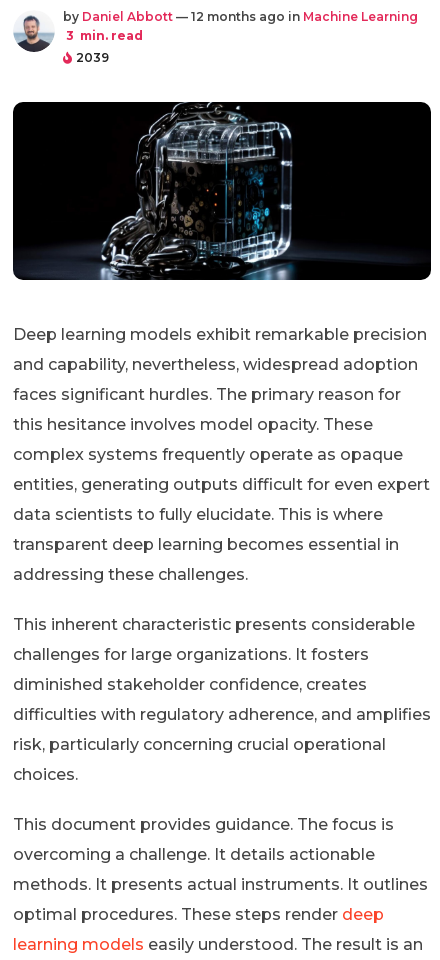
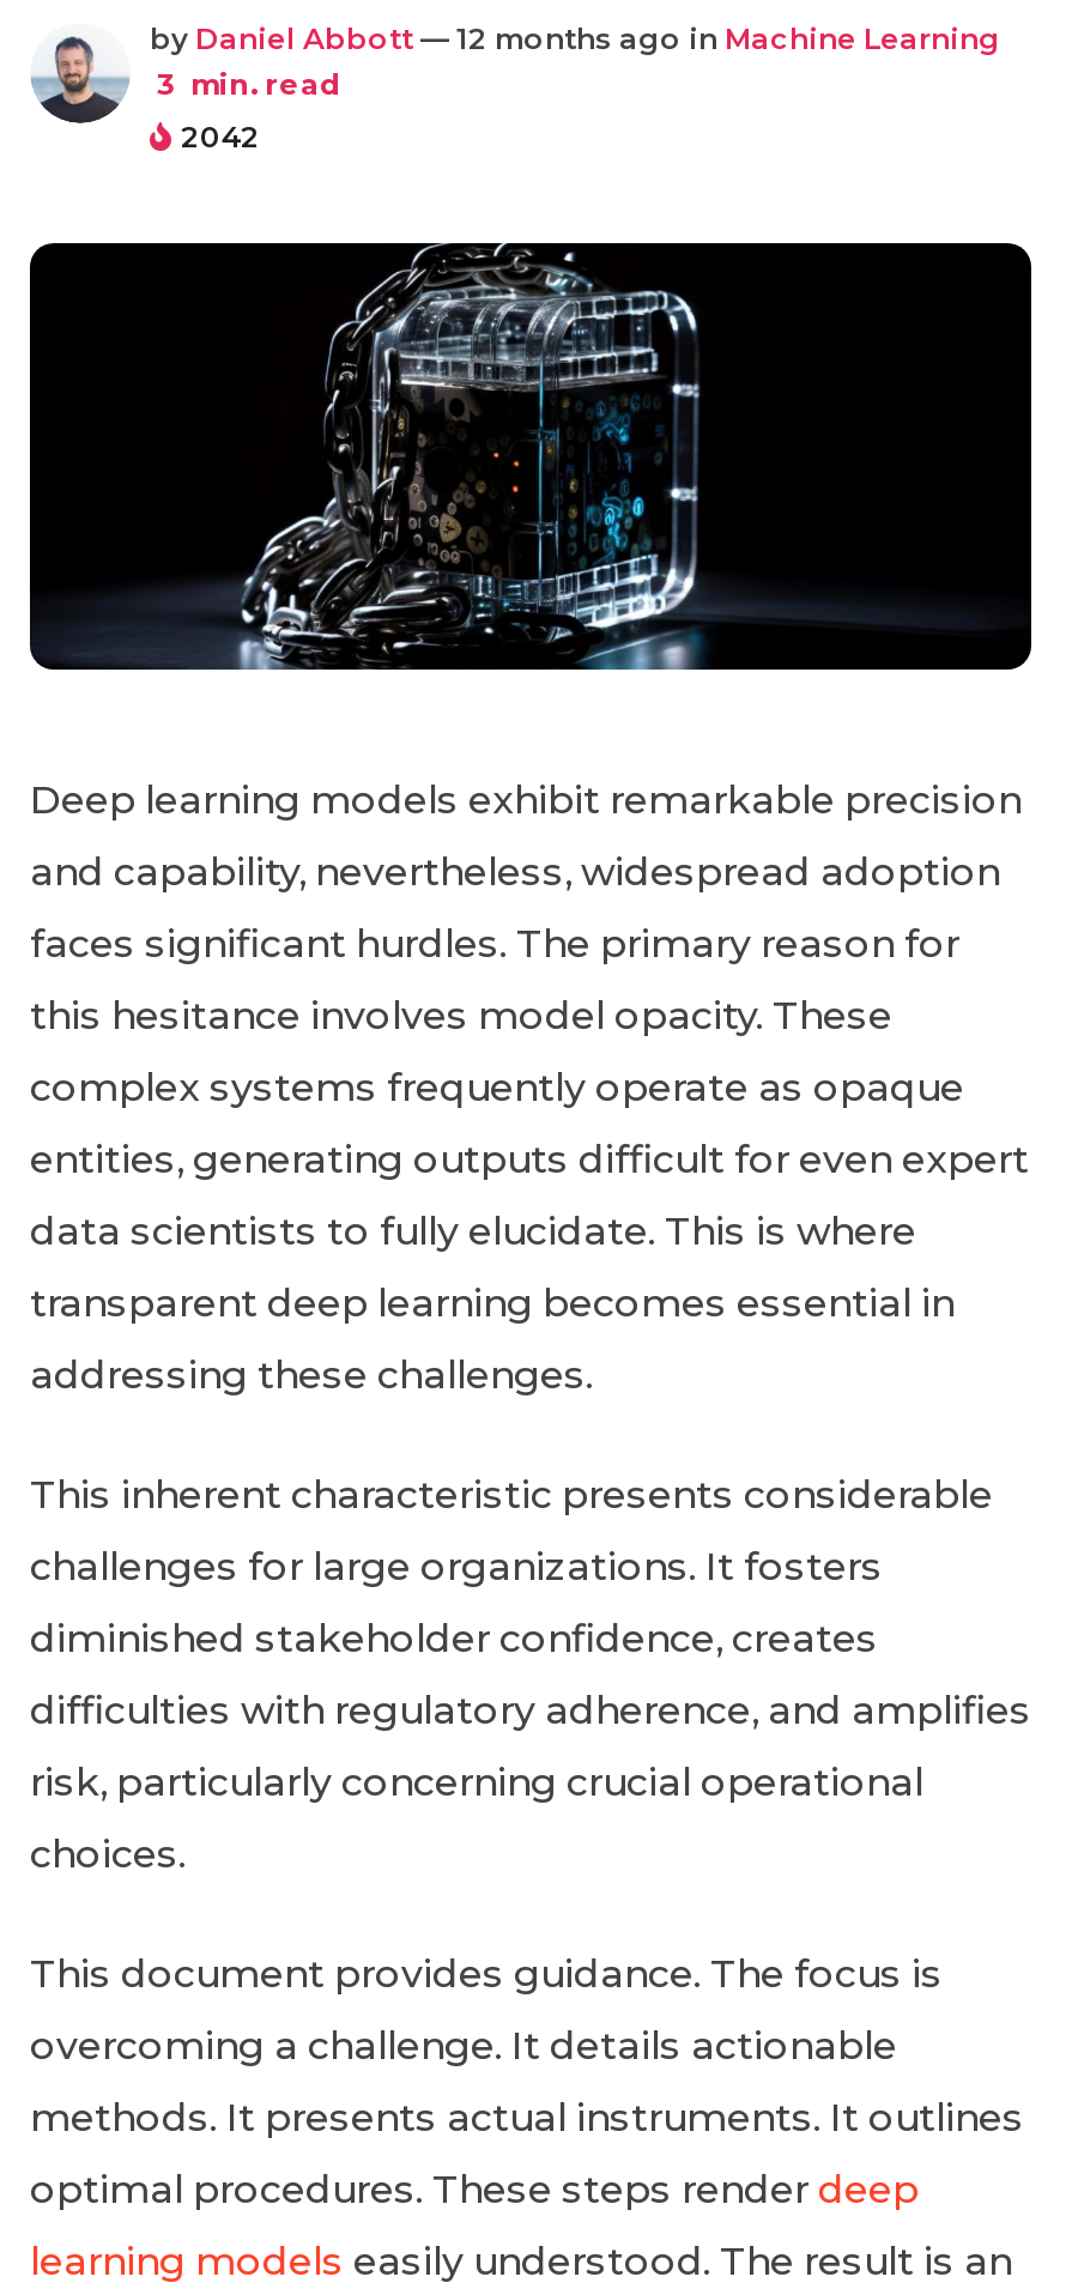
[76,50,109,65] 2039 -> [181,119,260,155] 2042

